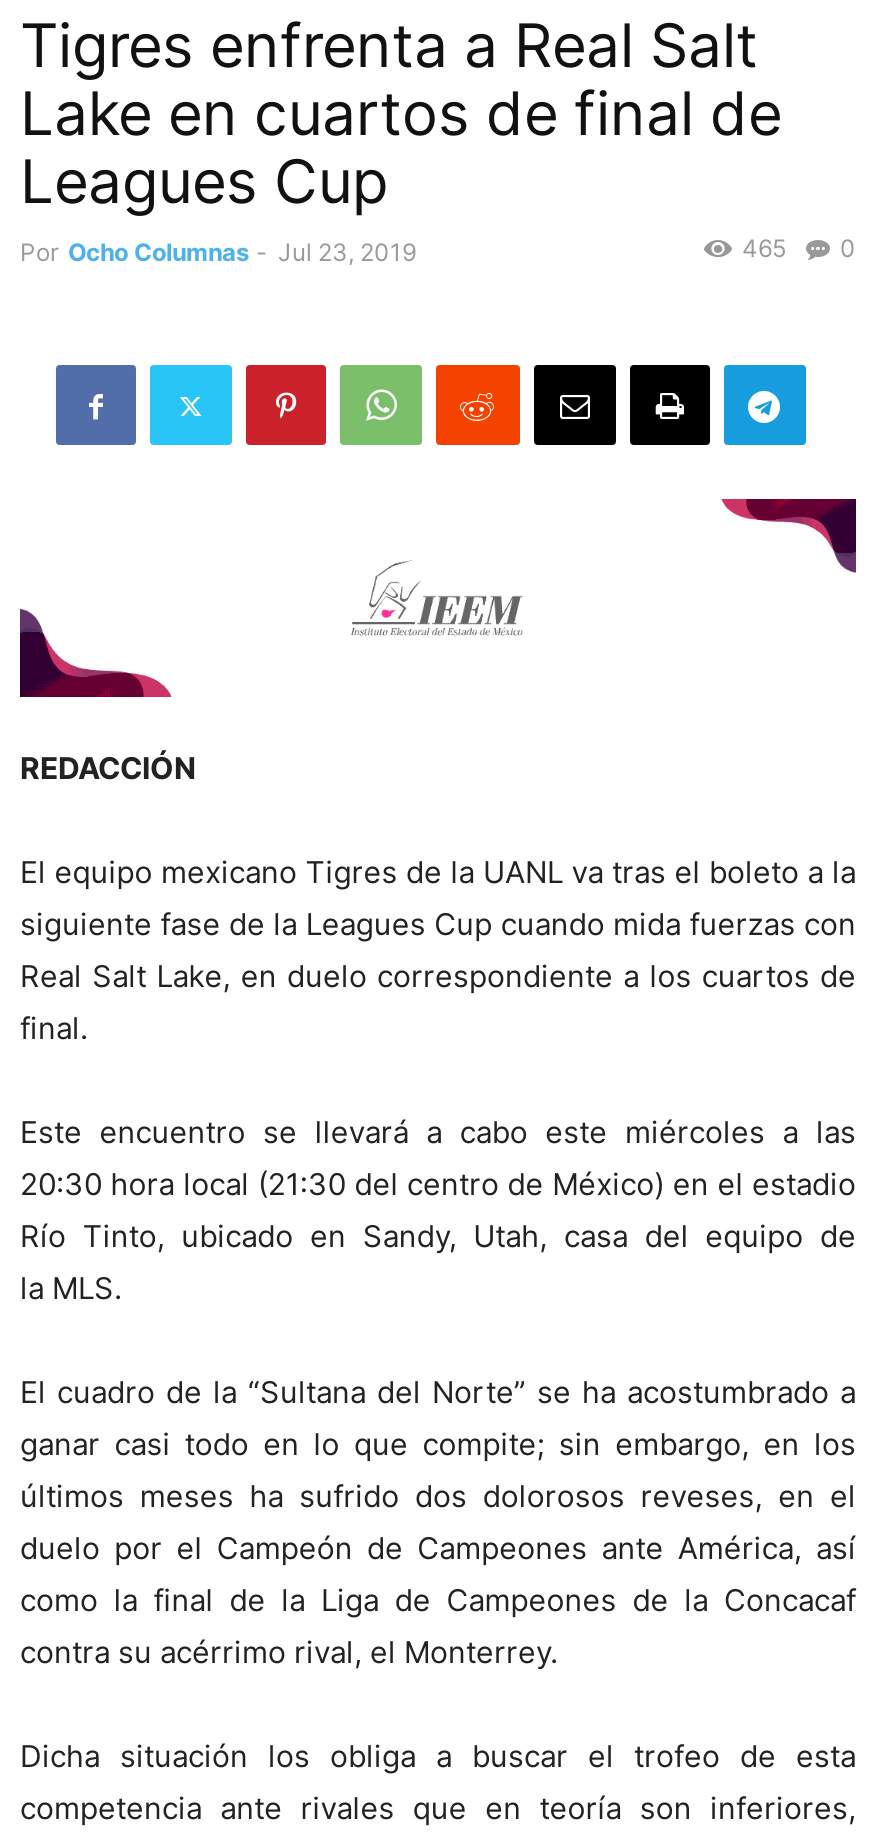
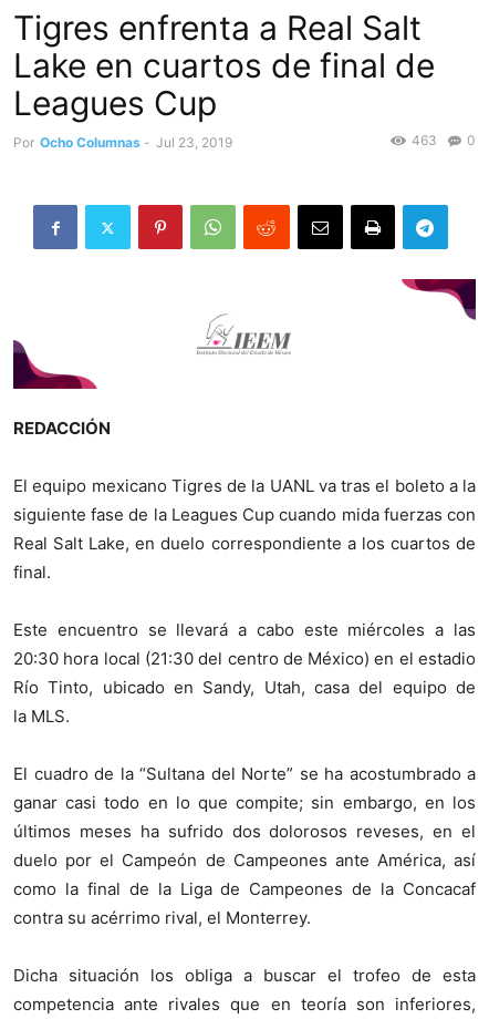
[742,233,856,263] 465 0 -> [412,132,476,148] 463 0

